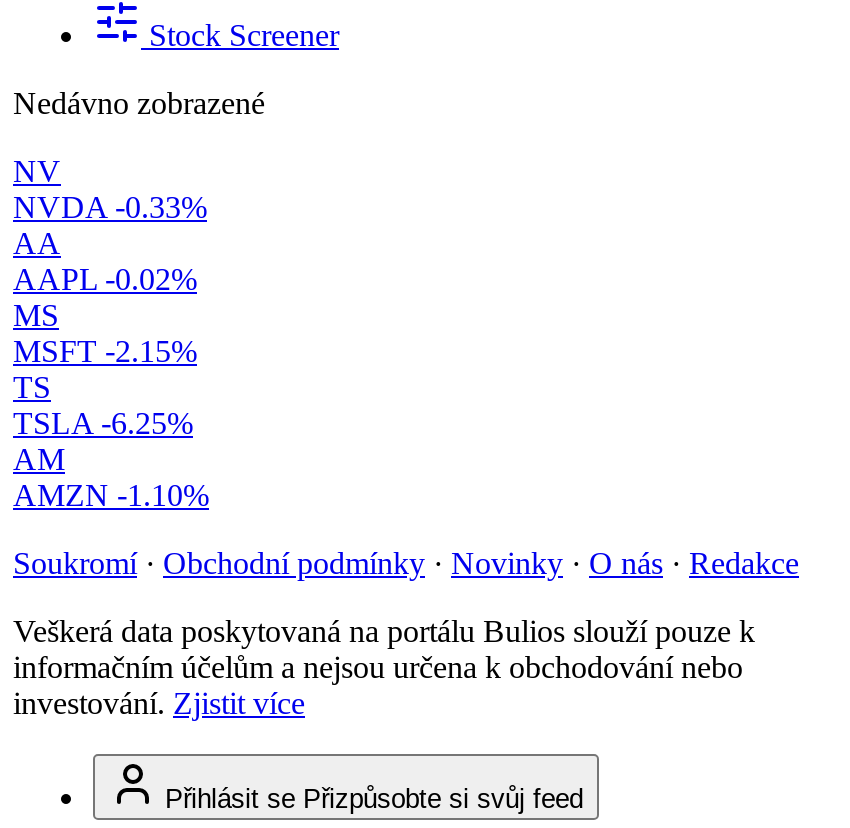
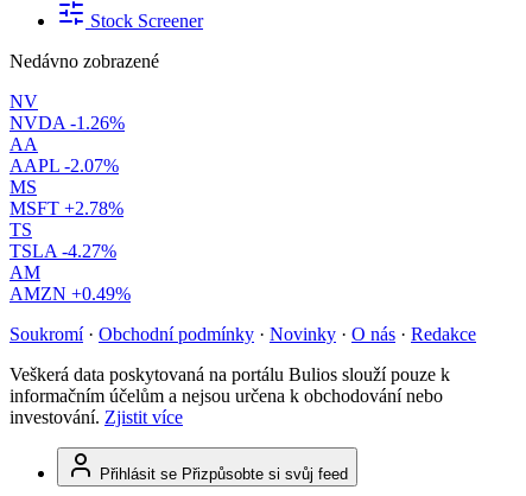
[13,190,207,224] NVDA -0.33% -> [9,113,125,133] NVDA -1.26%
[13,262,197,296] AAPL -0.02% -> [9,156,119,176] AAPL -2.07%
[13,334,197,368] MSFT -2.15% -> [9,198,123,218] MSFT +2.78%
[13,406,193,440] TSLA -6.25% -> [9,241,116,261] TSLA -4.27%
[13,478,209,512] AMZN -1.10% -> [9,284,131,304] AMZN +0.49%

